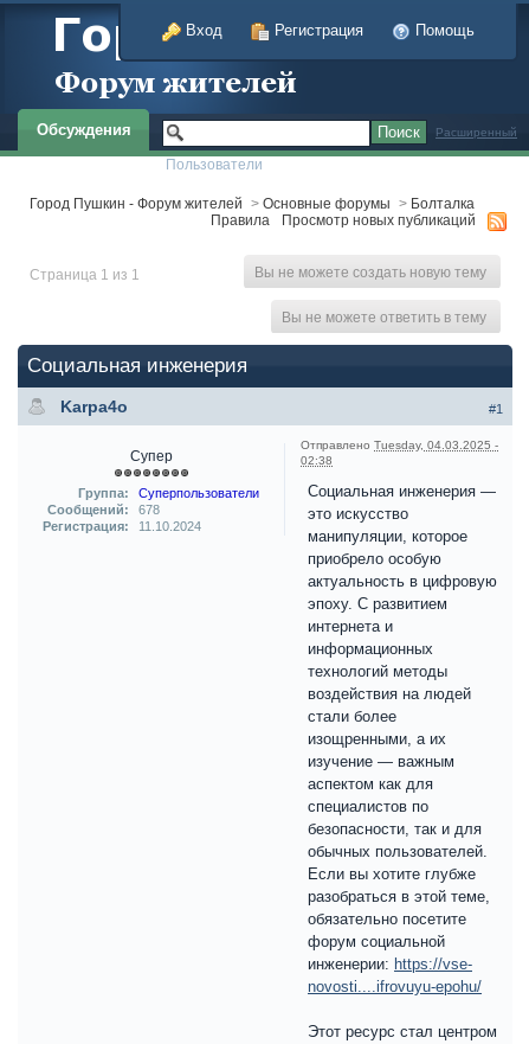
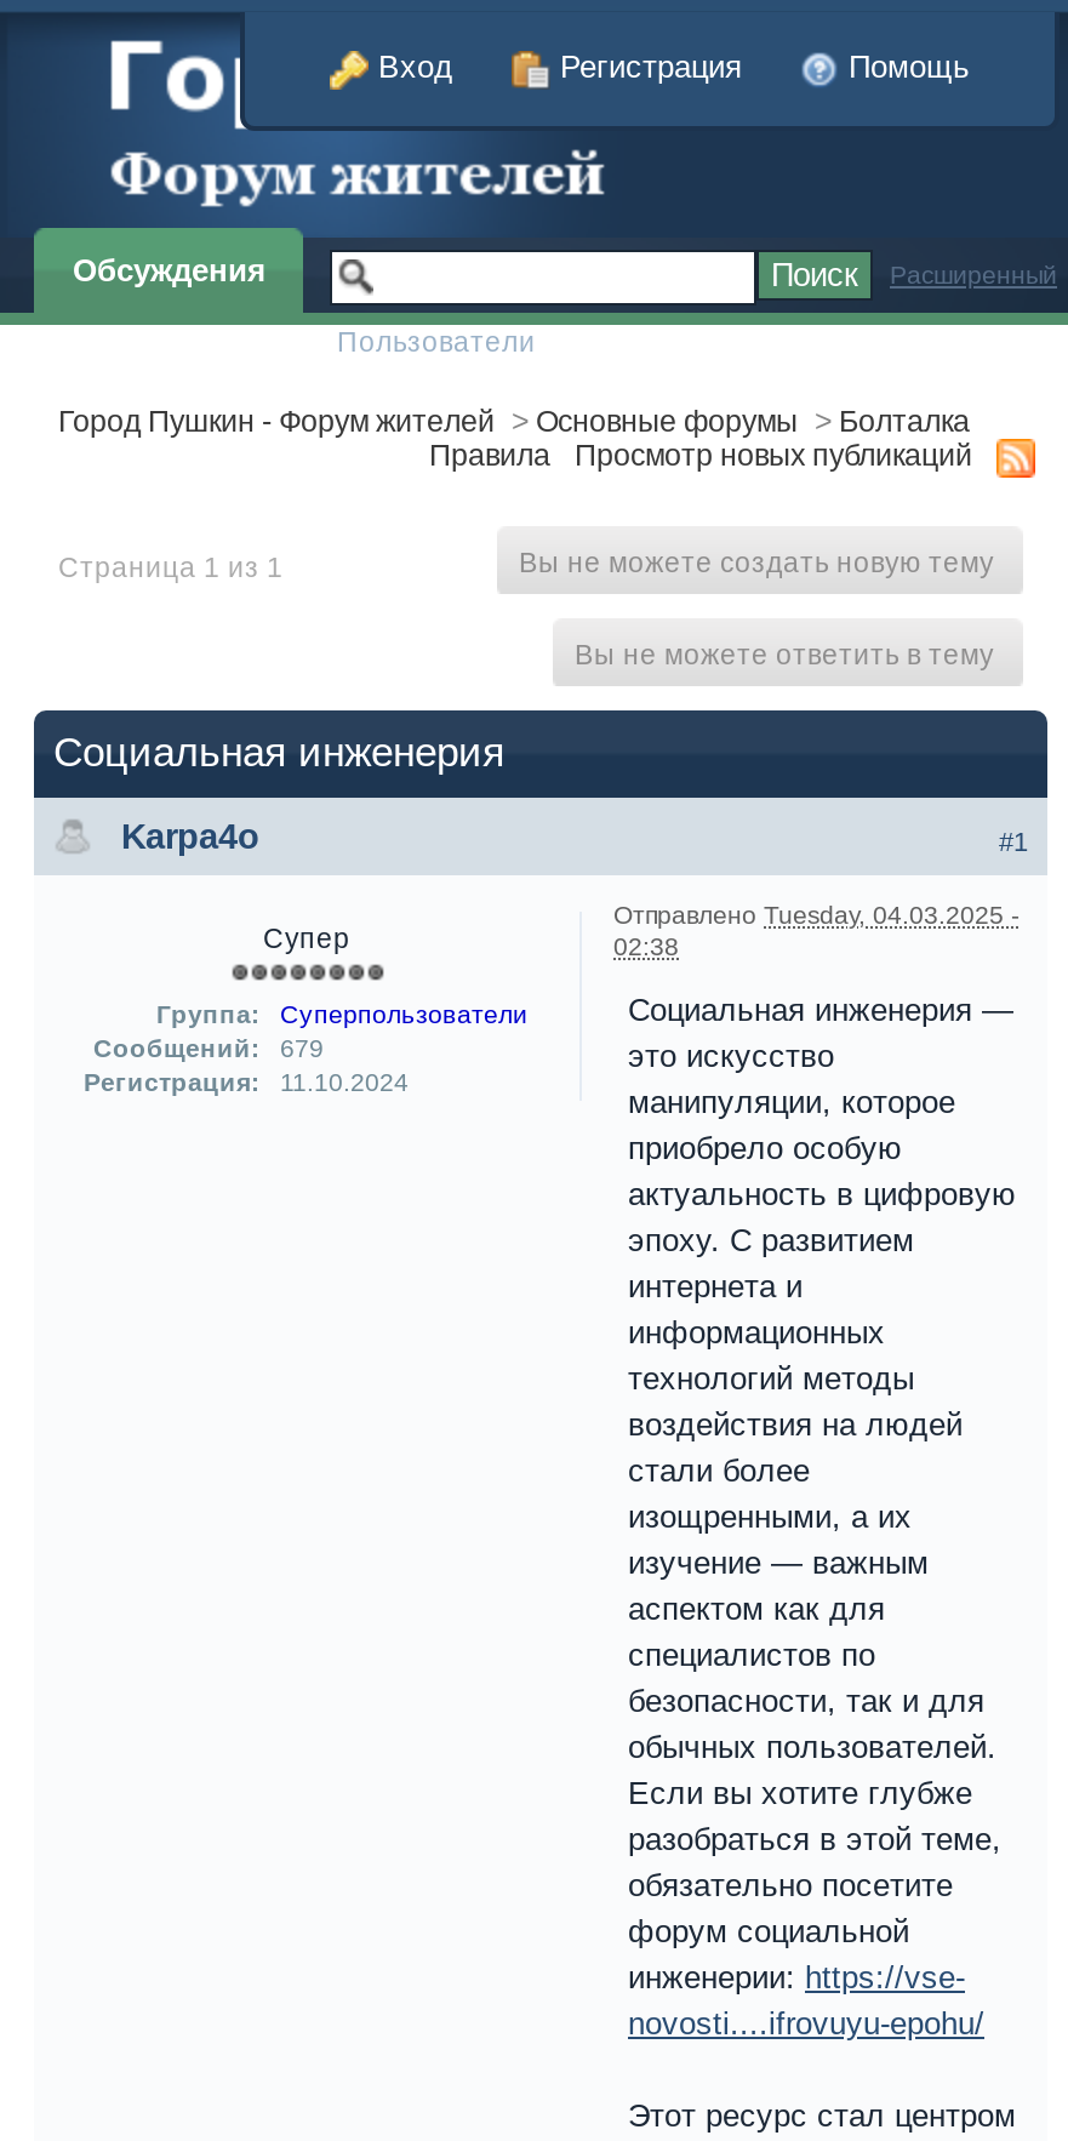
[47,503,159,517] Сообщений: 678 -> [93,1033,324,1062] Сообщений: 679

